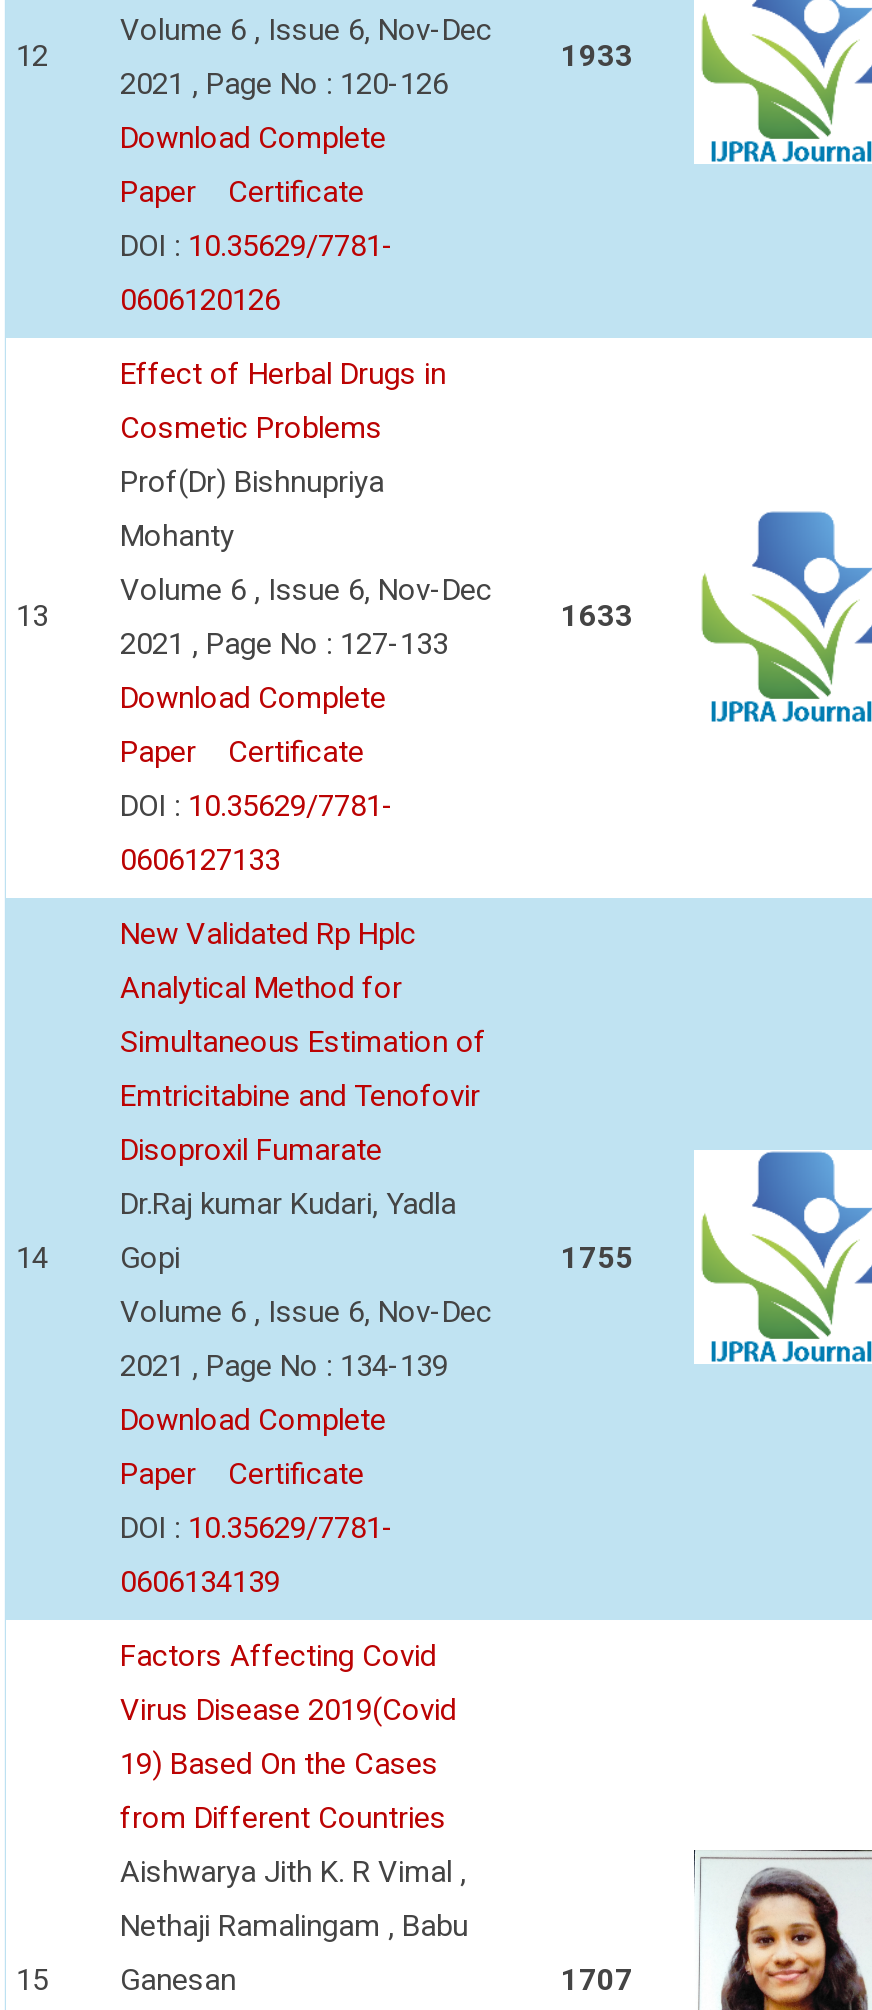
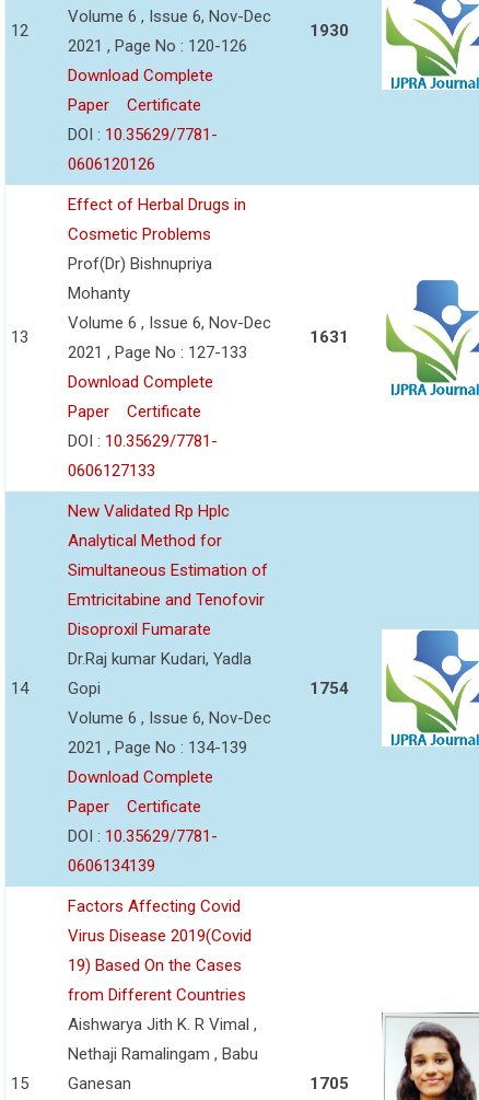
[561,37,633,73] 1933 -> [309,20,348,40] 1930
[561,597,633,633] 1633 -> [309,327,348,347] 1631
[561,1239,633,1275] 1755 -> [309,678,348,698] 1754
[561,1961,633,1997] 1707 -> [309,1073,348,1093] 1705

